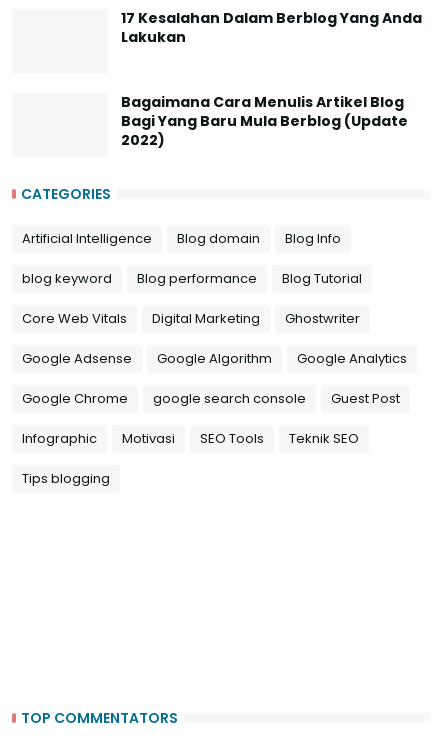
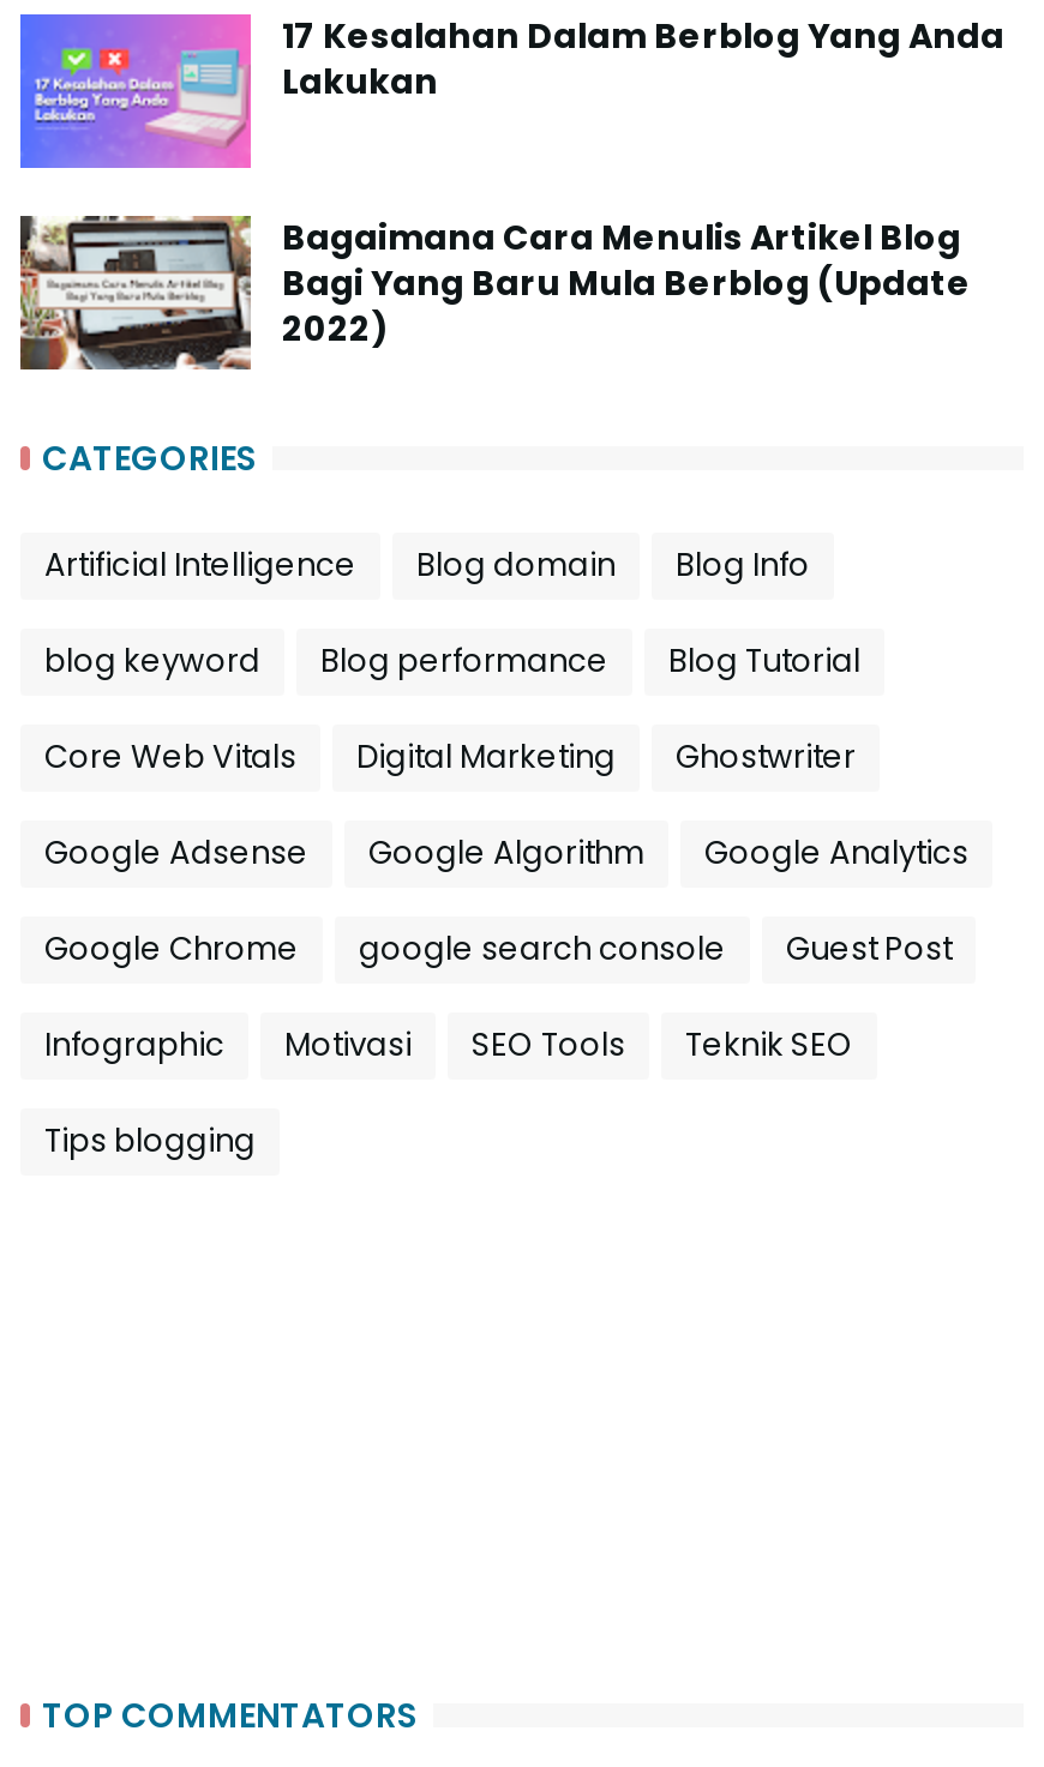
none -> [18,12,253,170] [image]
none -> [18,214,253,372] [image]

